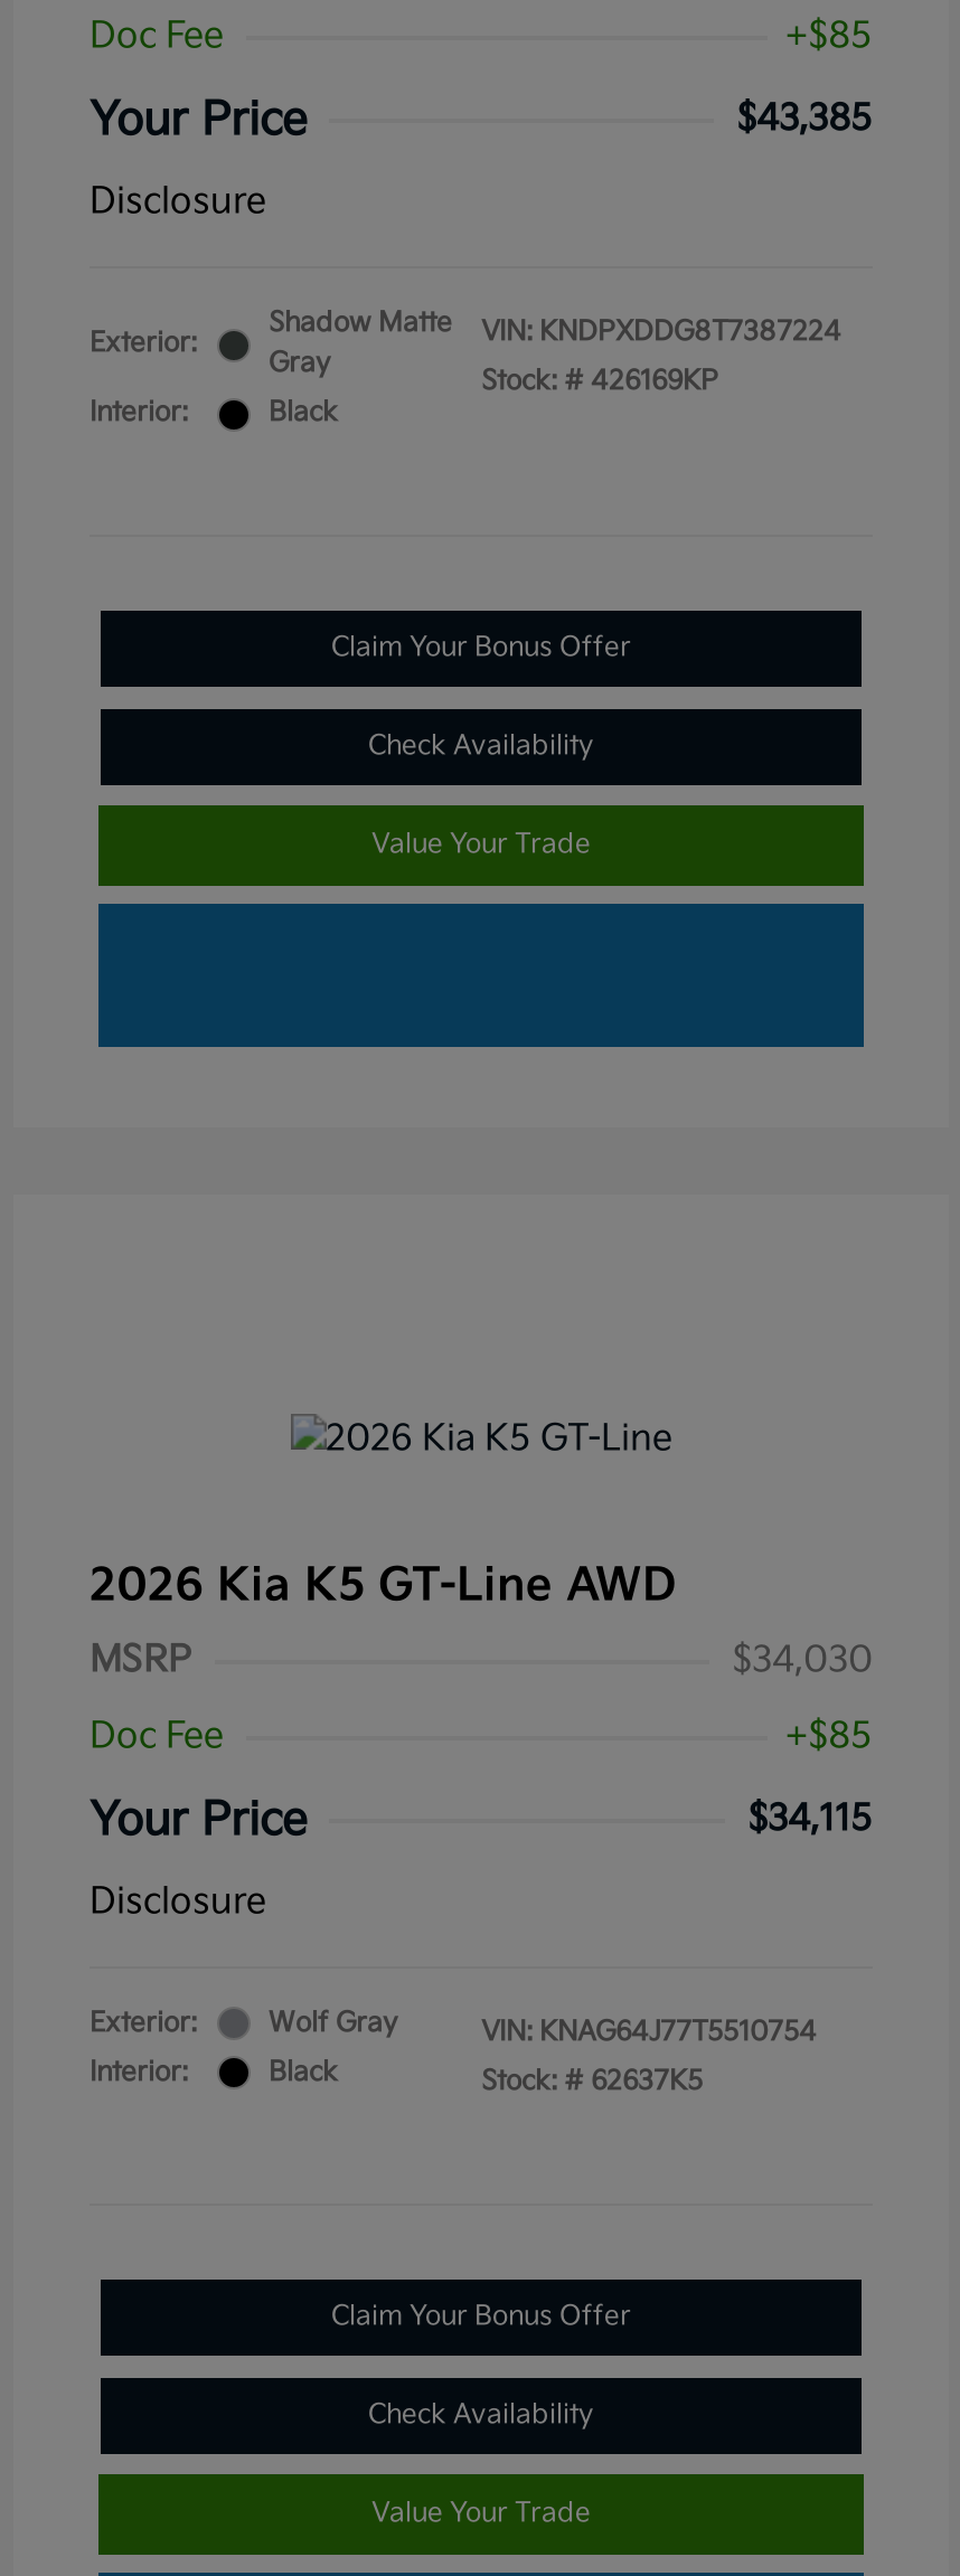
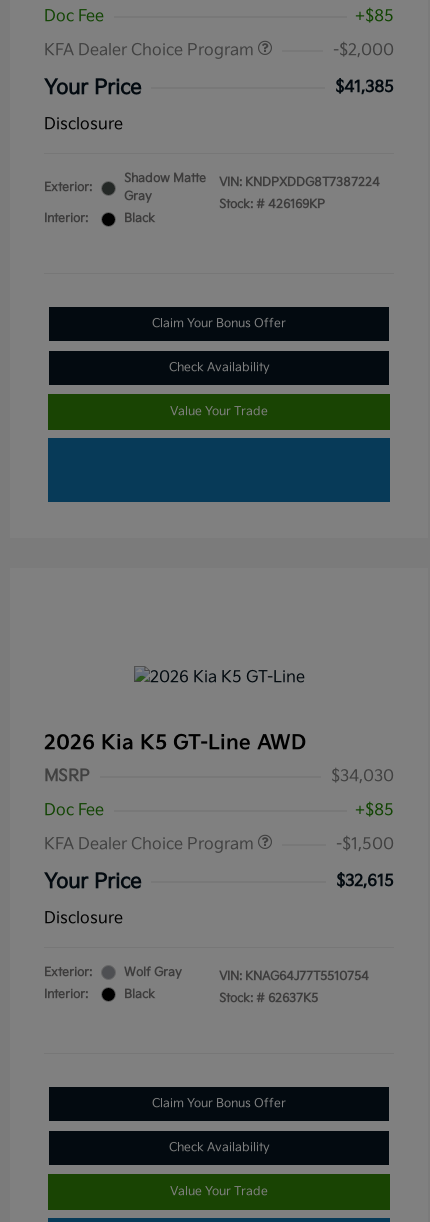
none -> [44,41,394,60] KFA Dealer Choice Program | -$2,000
[736,99,873,142] $43,385 -> [335,78,394,97] $41,385
none -> [44,835,394,854] KFA Dealer Choice Program | -$1,500
[747,1798,873,1841] $34,115 -> [336,872,394,891] $32,615

